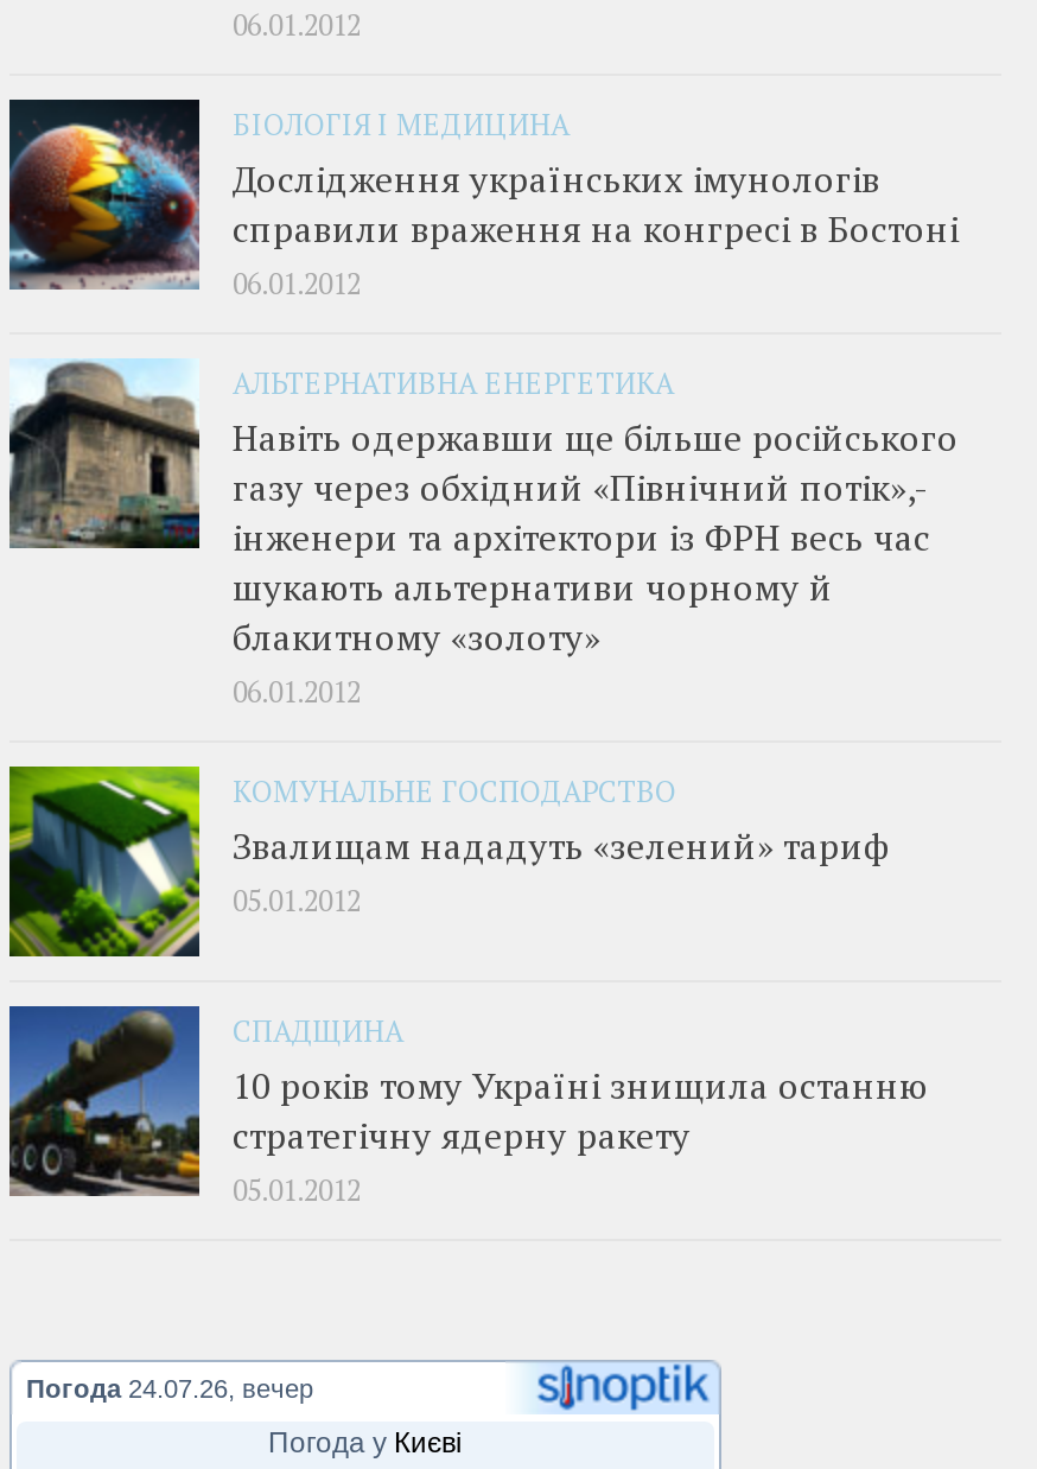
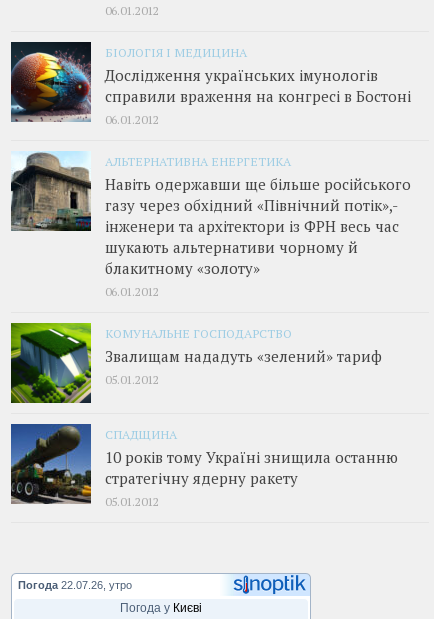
[26,1375,313,1403] Погода 24.07.26, вечер -> [18,579,132,591] Погода 22.07.26, утро

